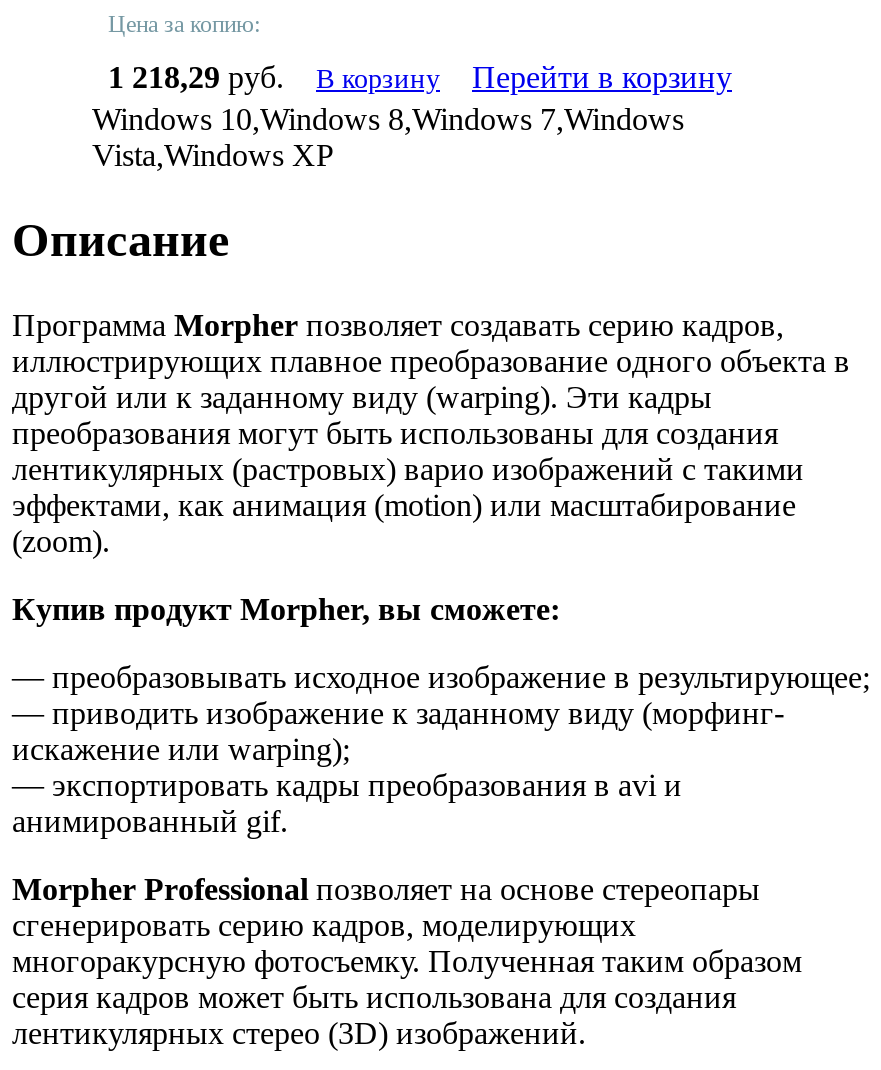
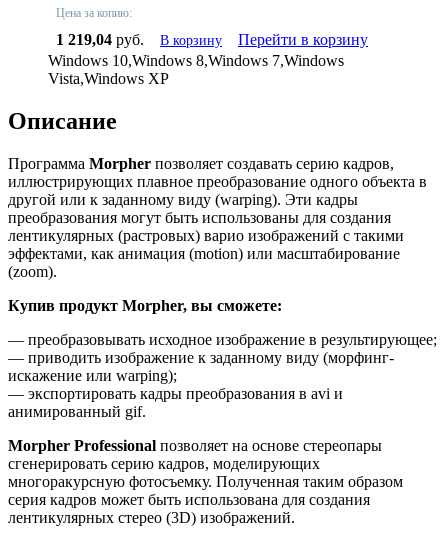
[108,60,732,94] 1 218,29 руб. В корзину Перейти в корзину -> [56,31,368,48] 1 219,04 руб. В корзину Перейти в корзину

